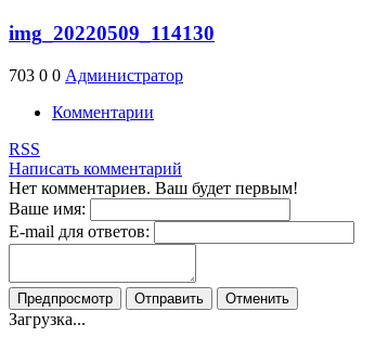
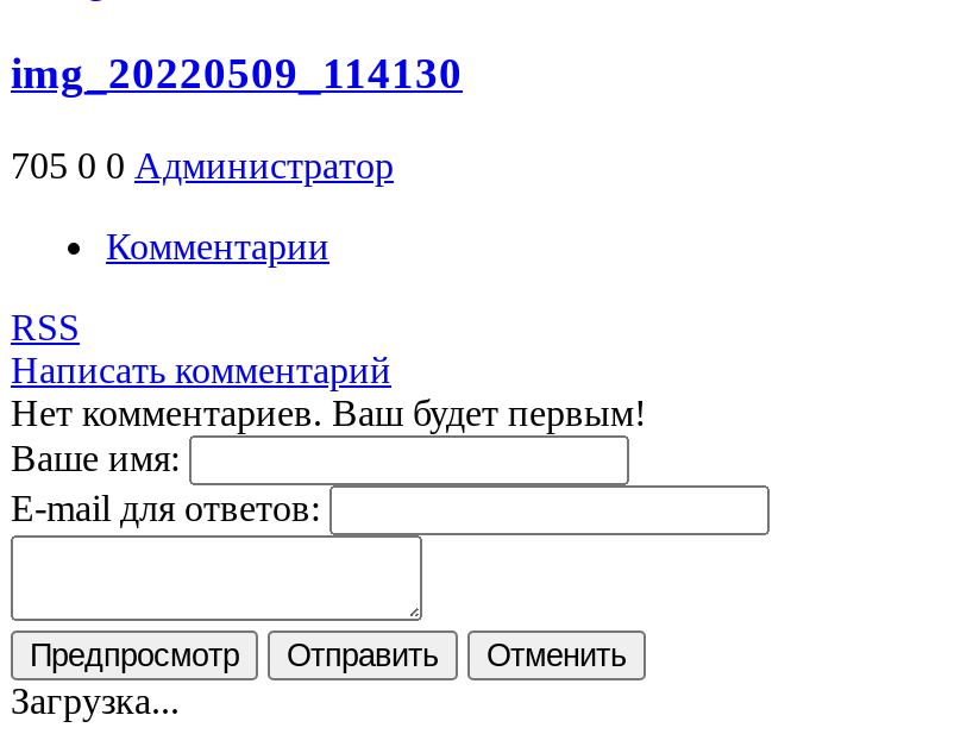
[9,66,183,84] 703 0 0 Администратор -> [11,144,394,185] 705 0 0 Администратор

